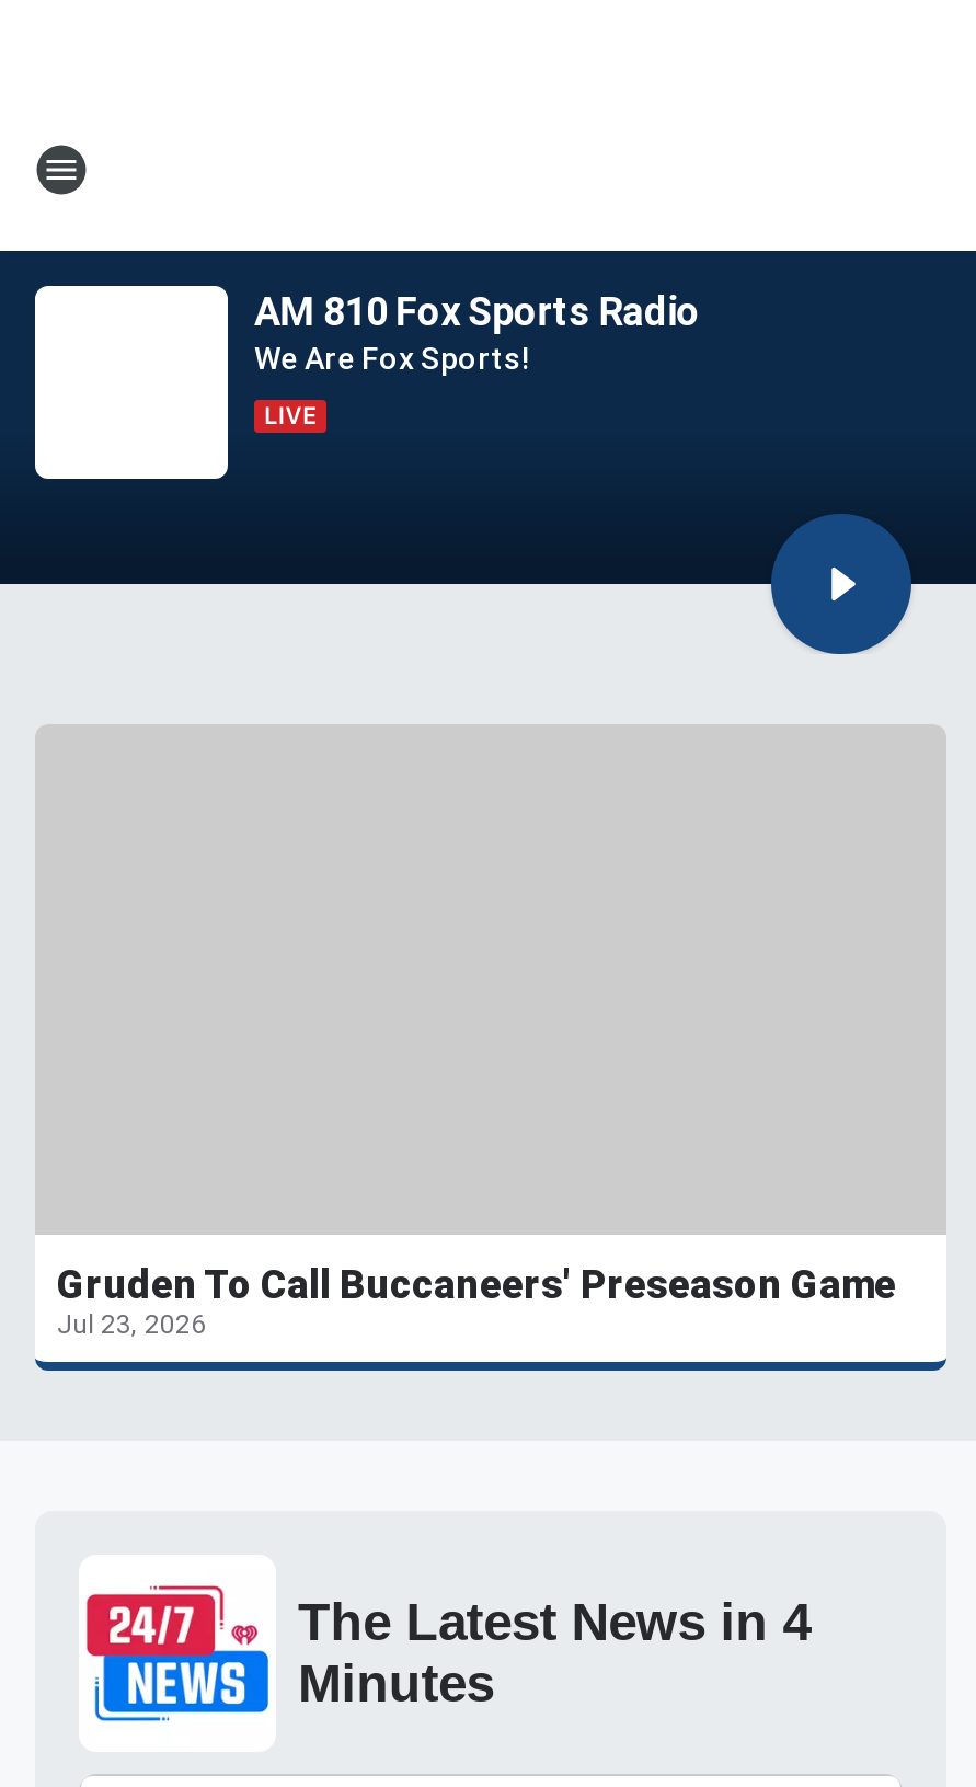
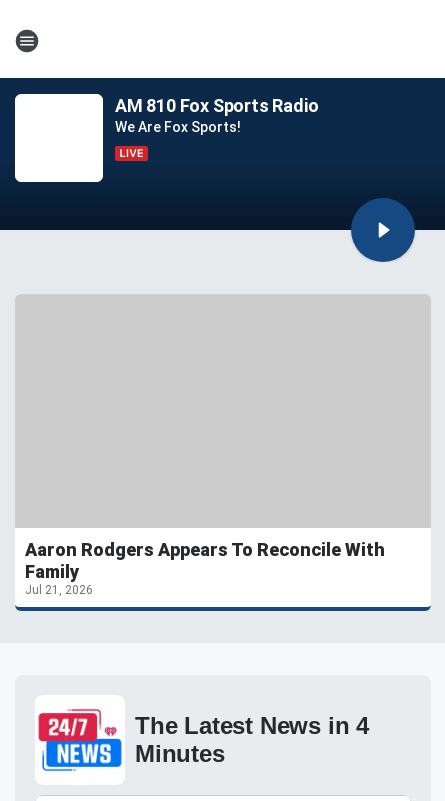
[57,1261,896,1340] Gruden To Call Buccaneers' Preseason Game | Jul 23, 2026 -> [25,539,385,597] Aaron Rodgers Appears To Reconcile With | Family | Jul 21, 2026

